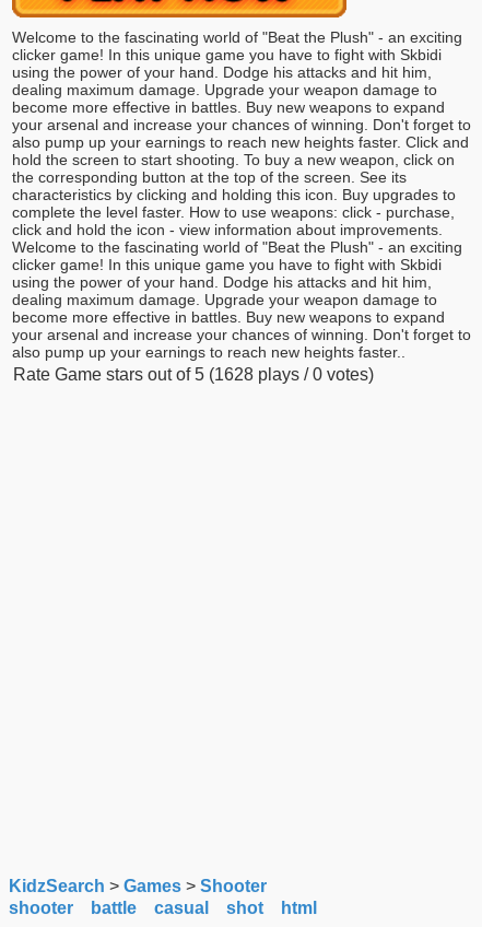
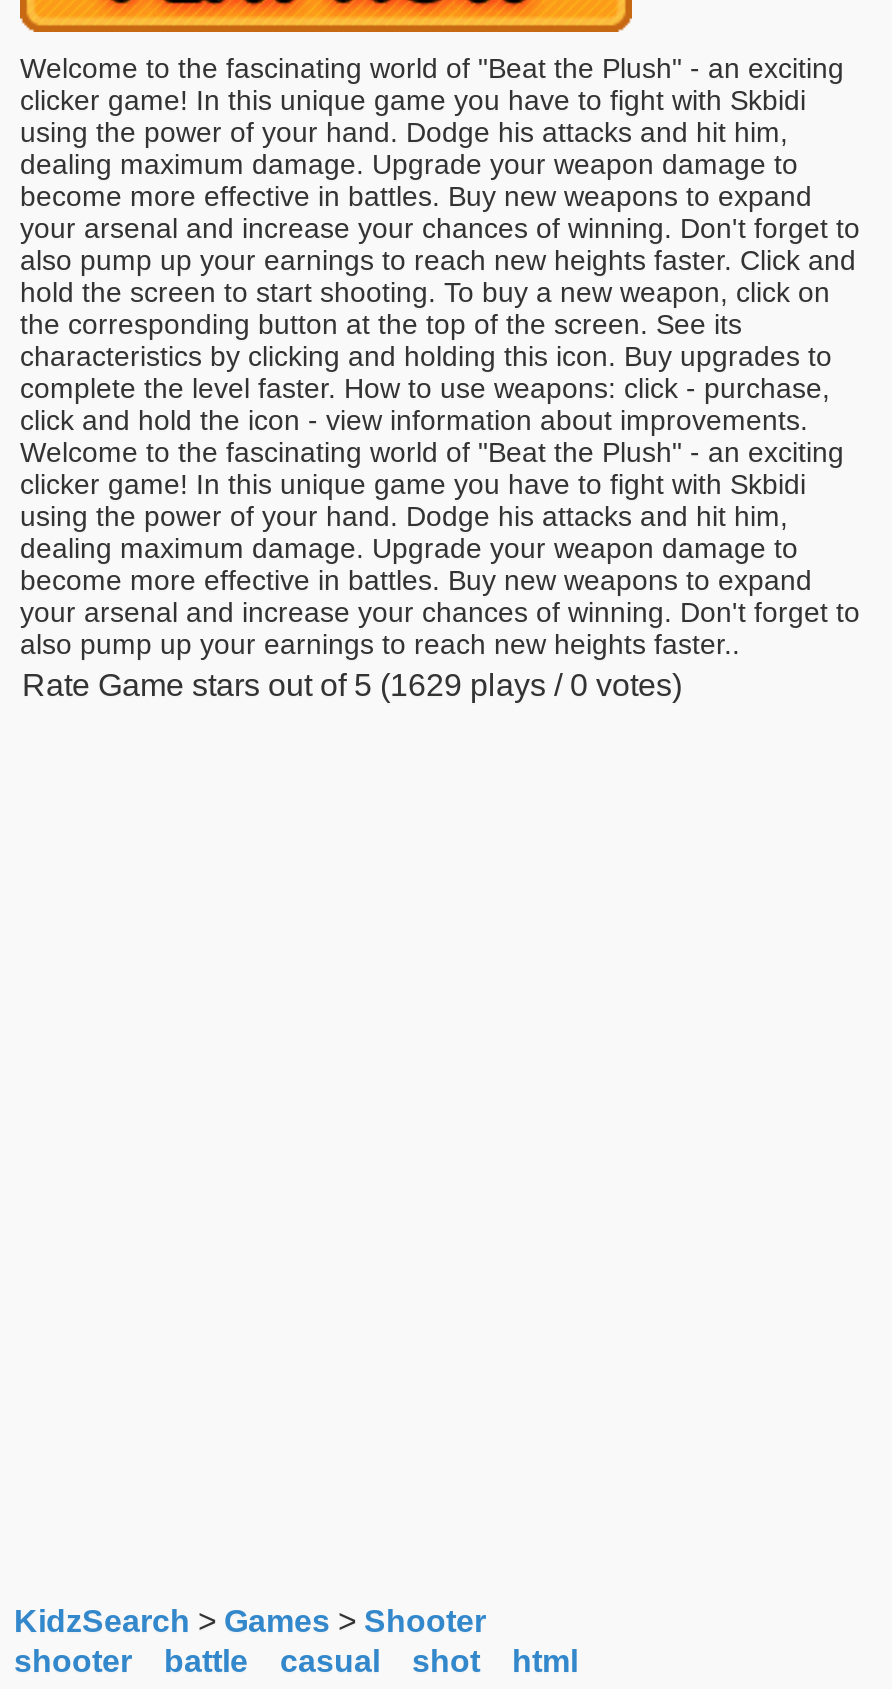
[13,365,374,384] Rate Game stars out of 5 (1628 plays / 0 votes) -> [22,668,682,702] Rate Game stars out of 5 (1629 plays / 0 votes)

